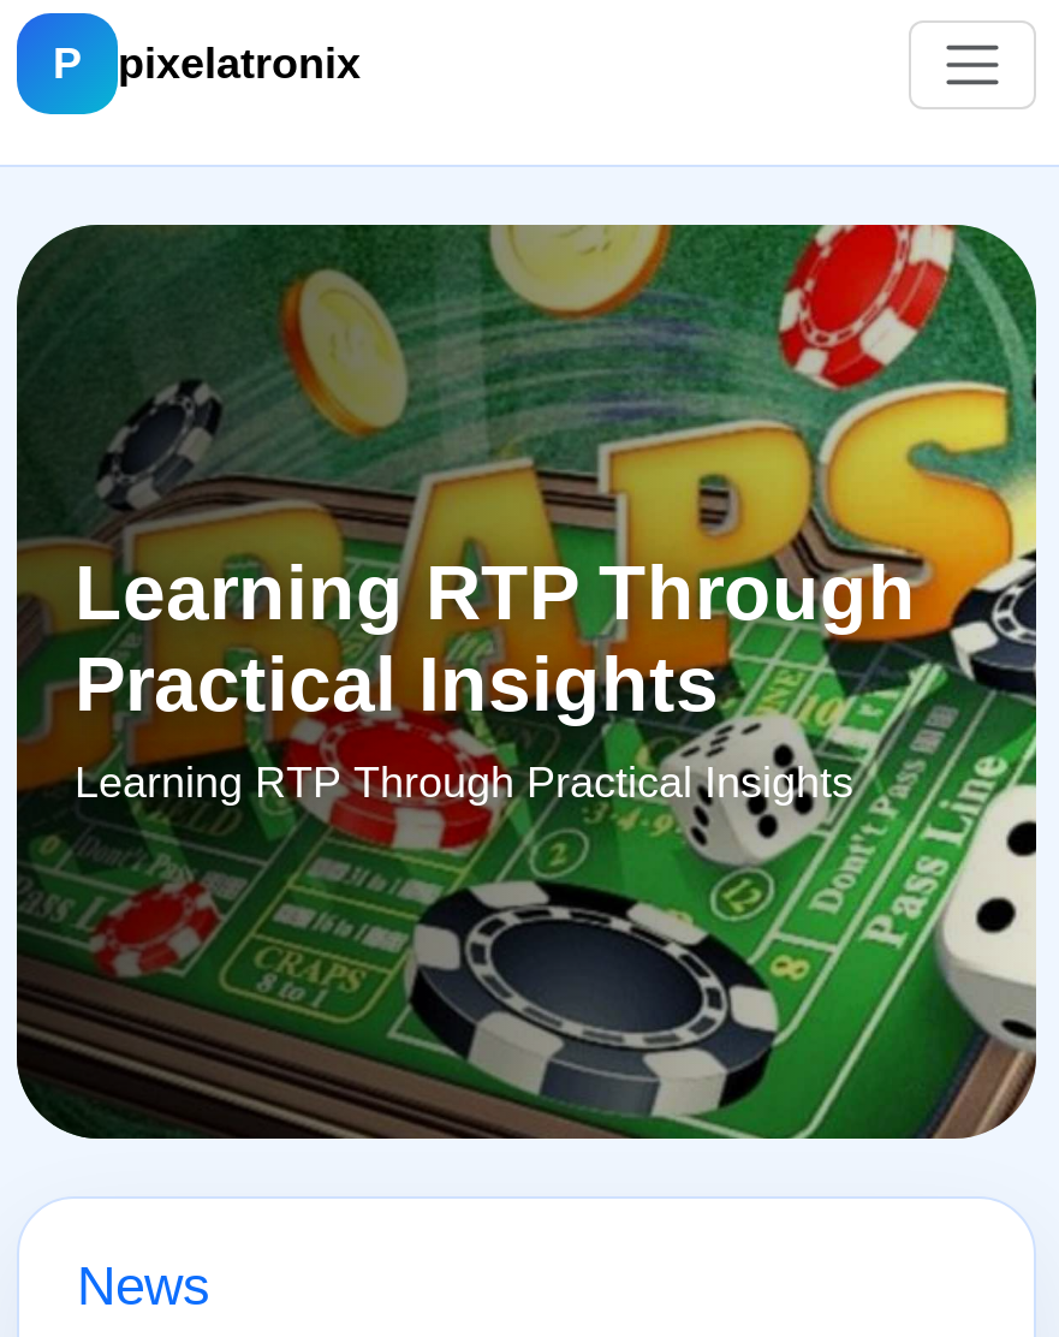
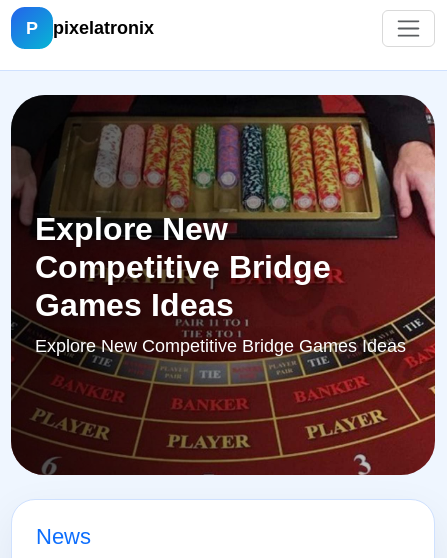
[17,222,1039,1141] [image] | Learning RTP Through | Practical Insights | Learning RTP Through Practical Insights -> [11,94,436,476] [image] | Explore New | Competitive Bridge | Games Ideas | Explore New Competitive Bridge Games Ideas

